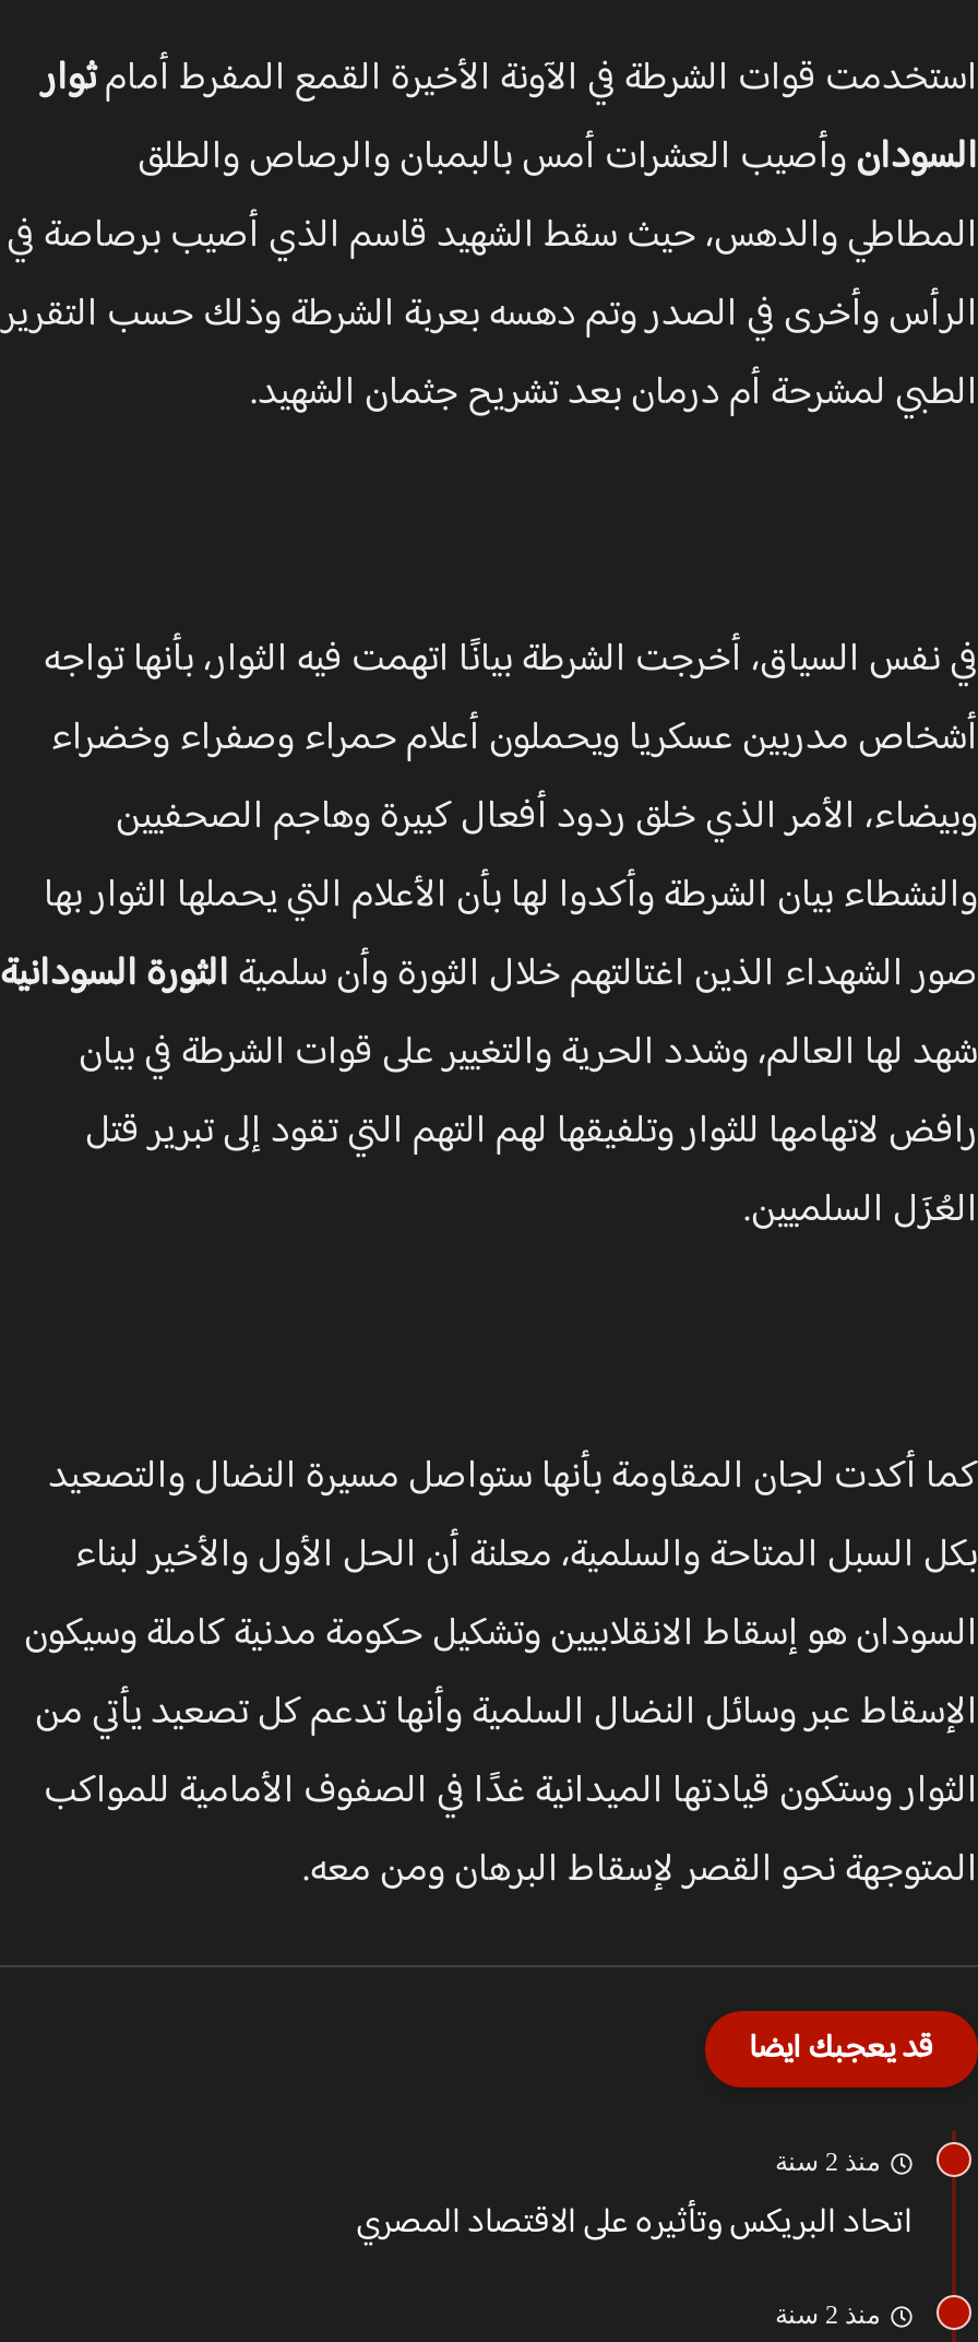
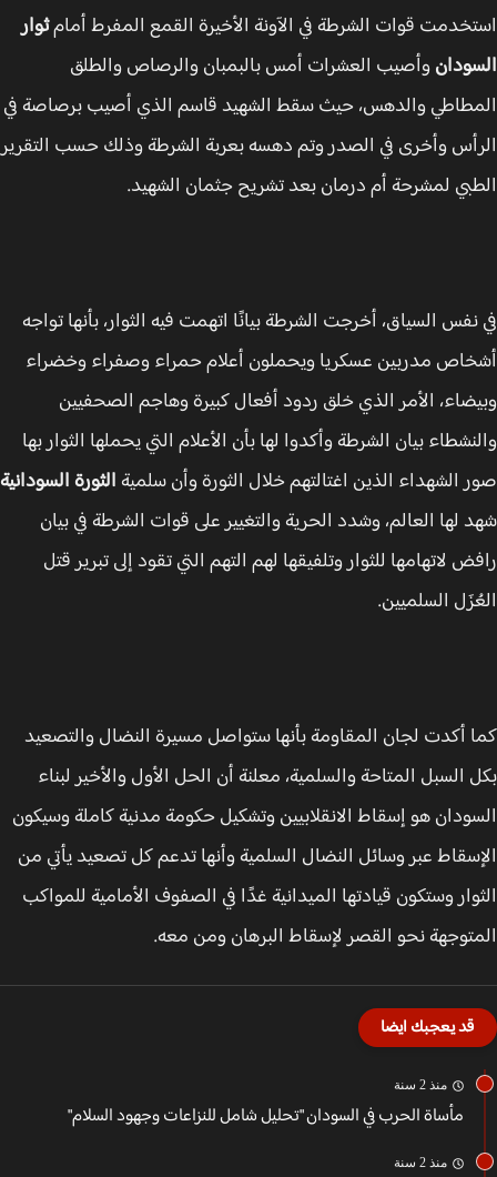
[395,2195,952,2254] اتحاد البريكس وتأثيره على الاقتصاد المصري -> [88,1101,484,1131] مأساة الحرب في السودان "تحليل شامل للنزاعات وجهود السلام"

